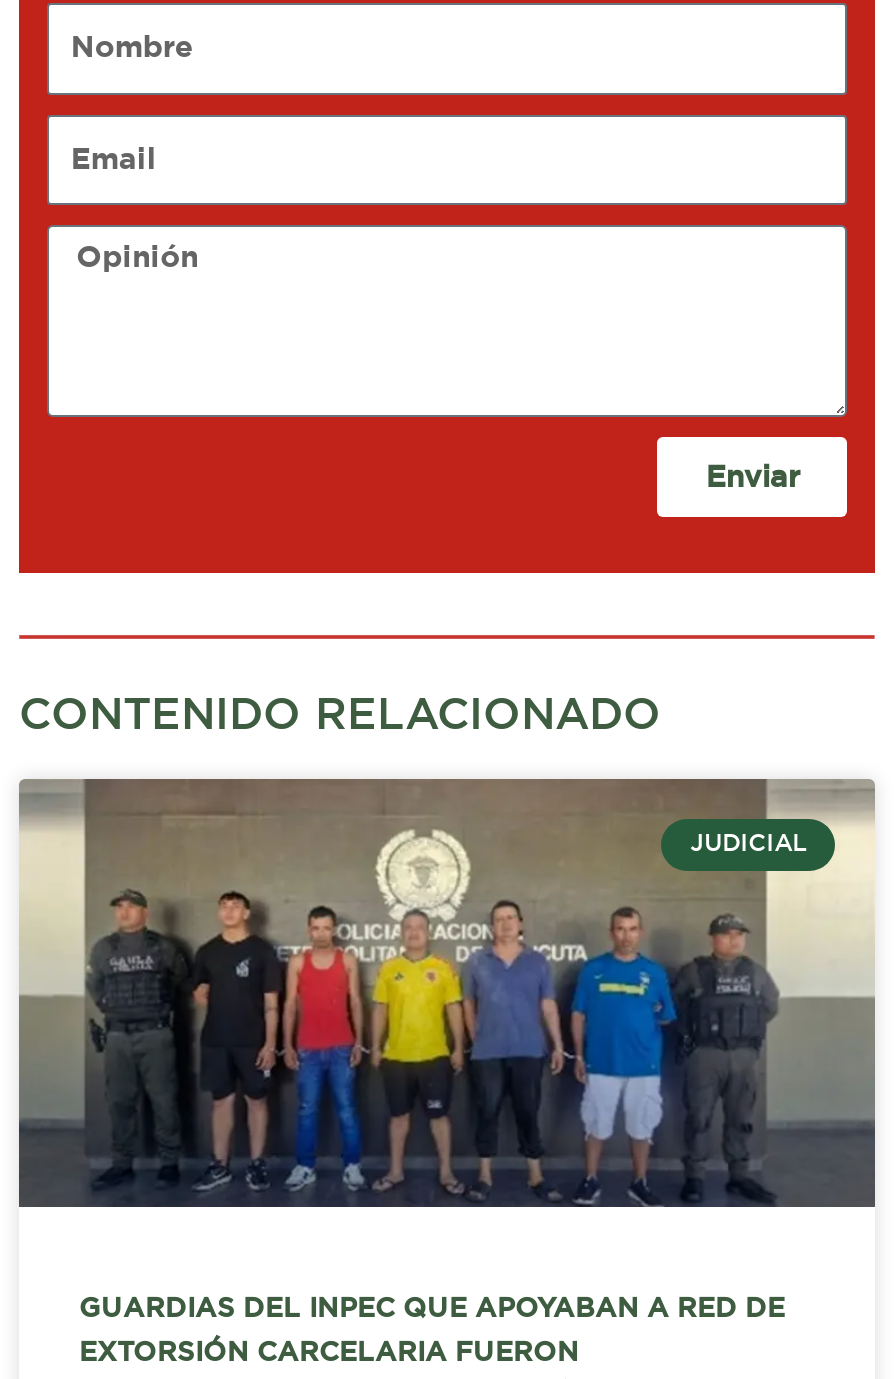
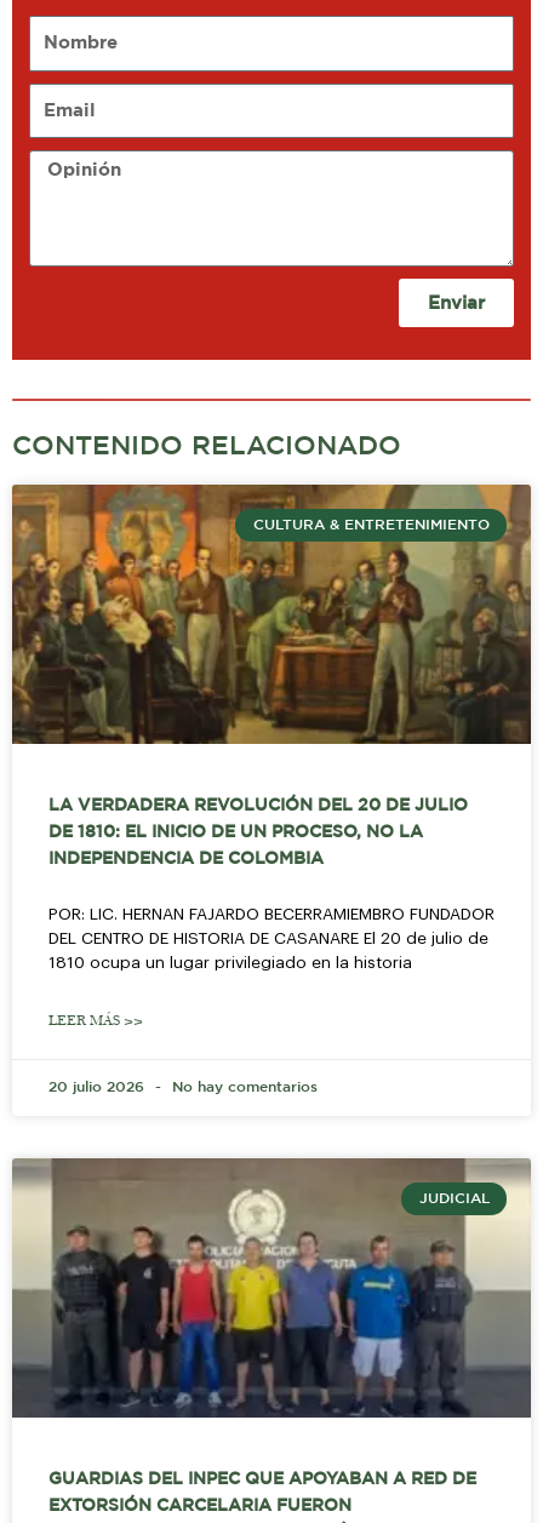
none -> [11,485,532,744] [image] | CULTURA & ENTRETENIMIENTO
none -> [48,799,468,867] LA VERDADERA REVOLUCIÓN DEL 20 DE JULIO | DE 1810: EL INICIO DE UN PROCESO, NO LA | INDEPENDENCIA DE COLOMBIA
none -> [48,907,495,971] POR: LIC. HERNAN FAJARDO BECERRAMIEMBRO FUNDADOR | DEL CENTRO DE HISTORIA DE CASANARE El 20 de julio de | 1810 ocupa un lugar privilegiado en la historia
none -> [48,1014,143,1029] LEER MÁS >>
none -> [48,1081,318,1095] 20 julio 2026 | No hay comentarios

